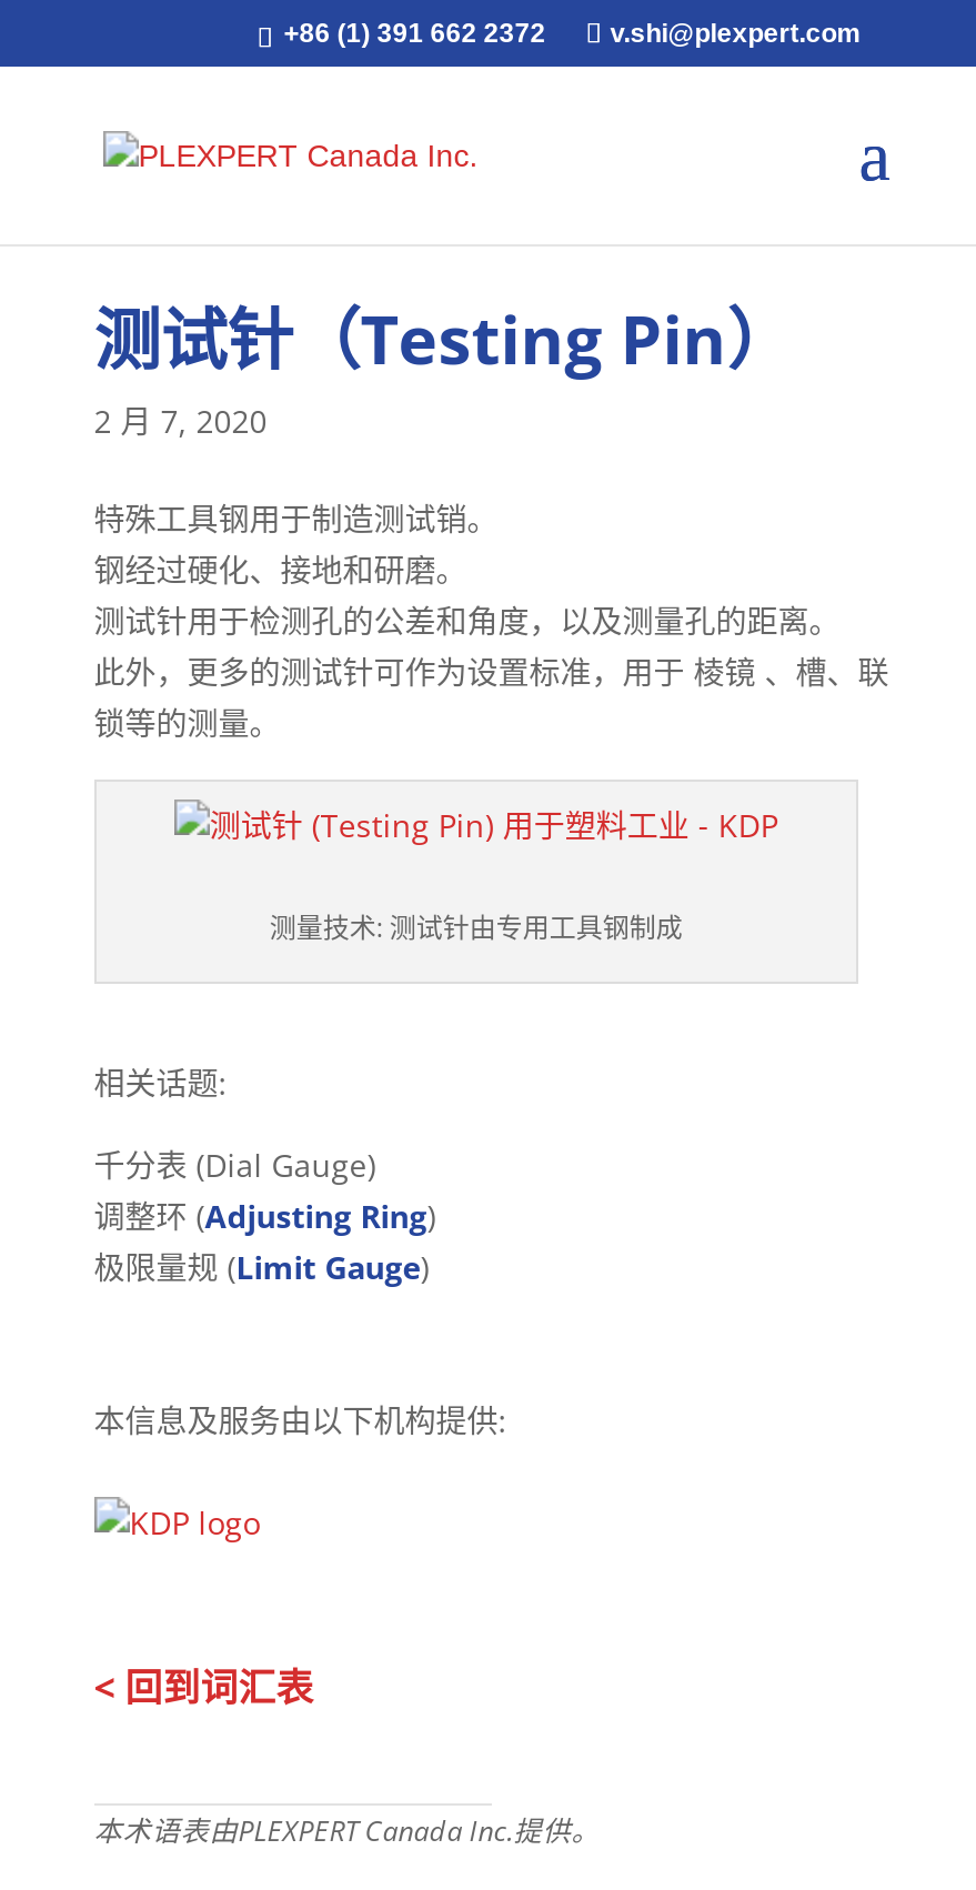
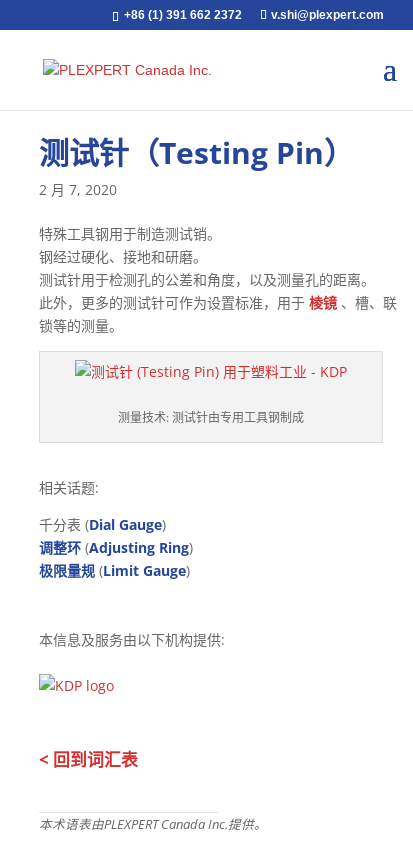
[94,651,889,693] 此外，更多的测试针可作为设置标准，用于 棱镜 、槽、联 -> [39,293,397,312] 此外，更多的测试针可作为设置标准，用于棱镜、槽、联

